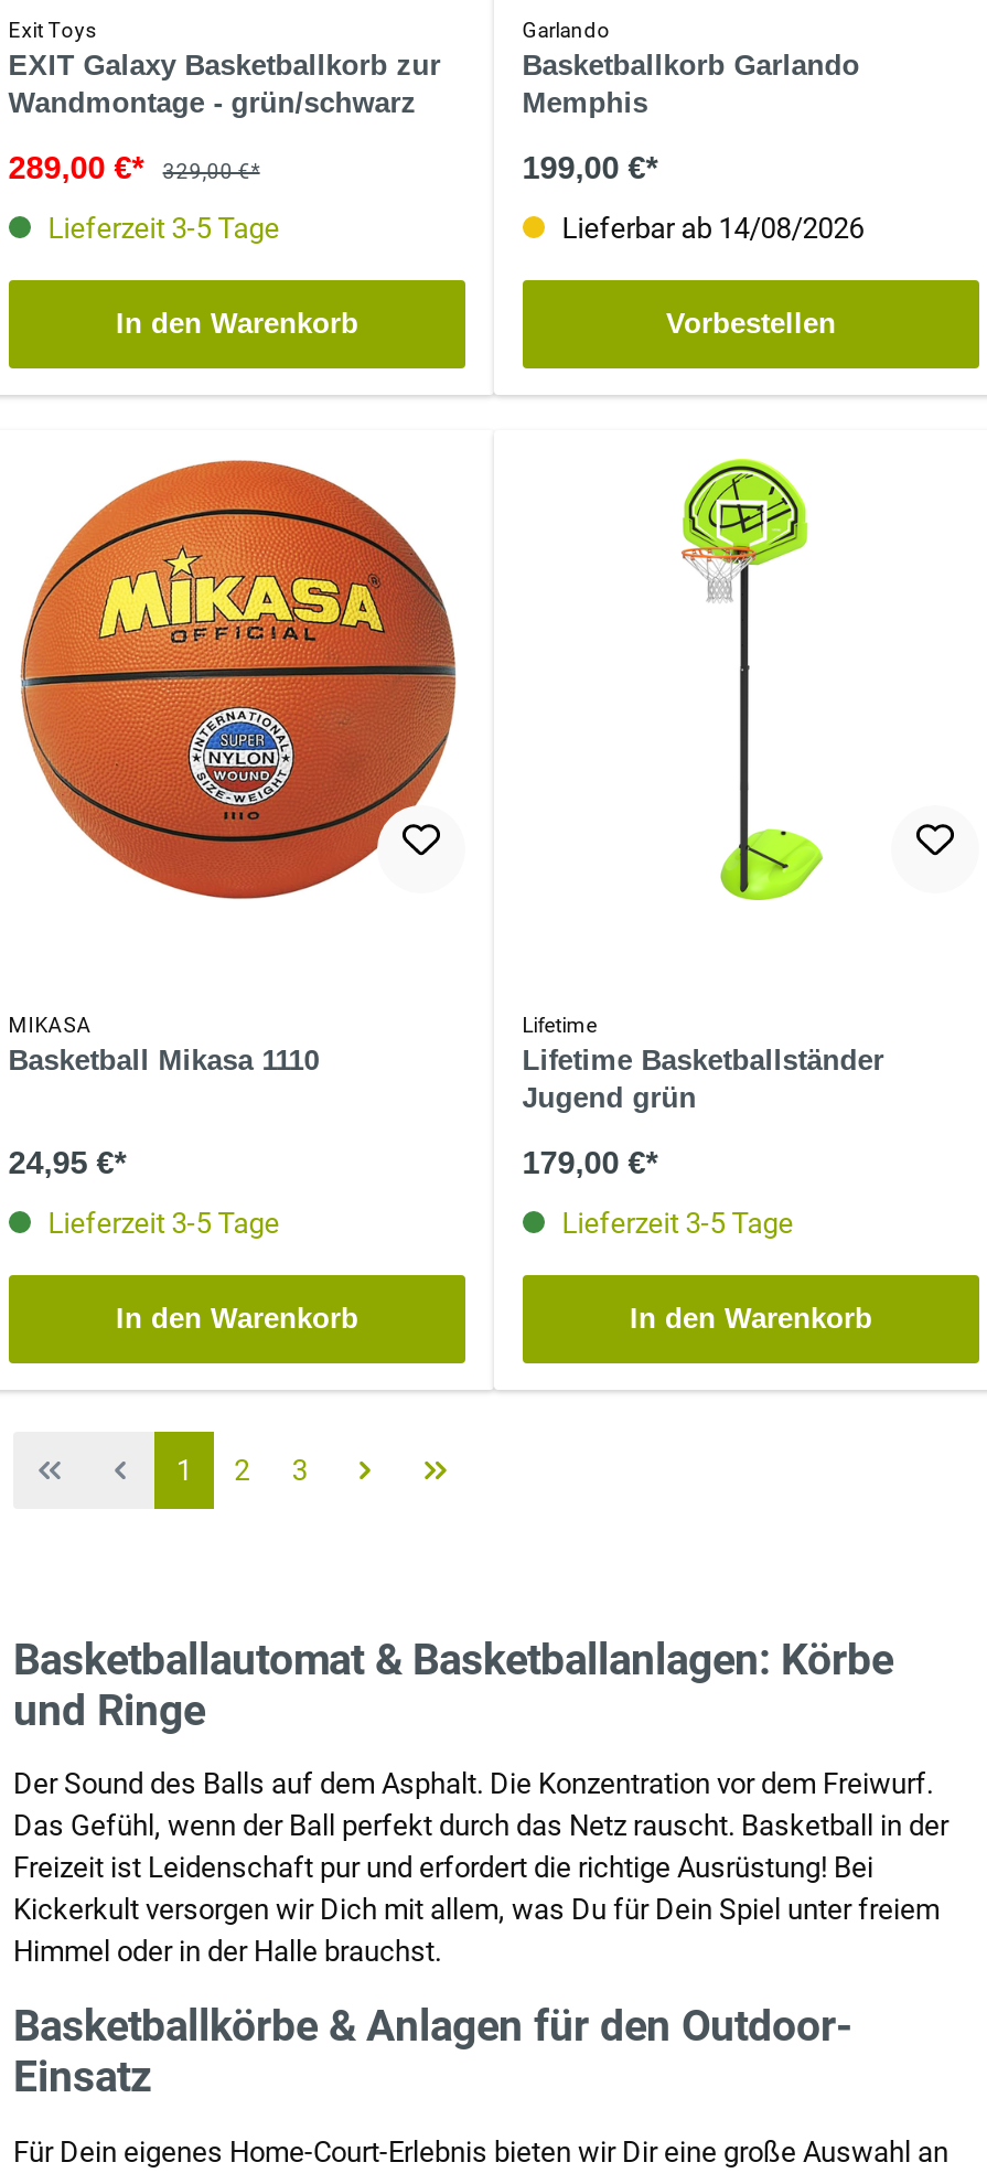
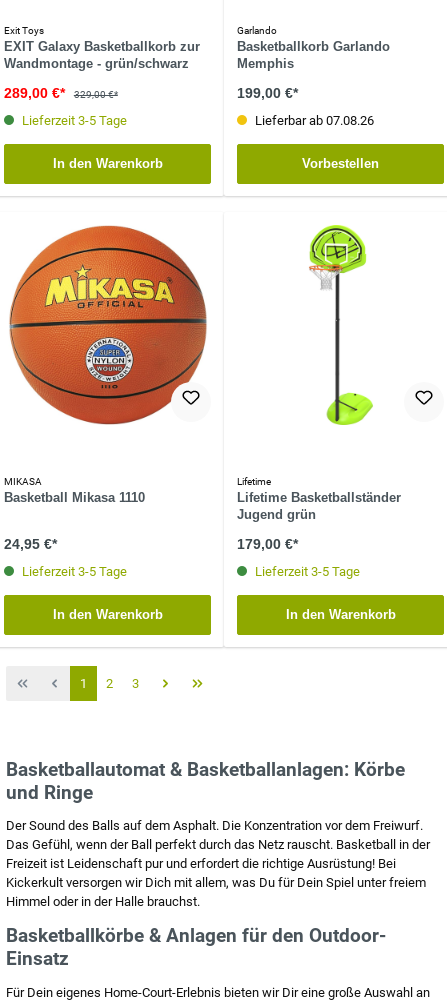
[555,211,864,244] Lieferbar ab 14/08/2026 -> [252,112,374,127] Lieferbar ab 07.08.26

